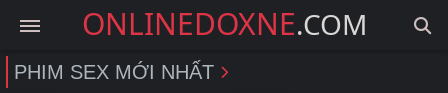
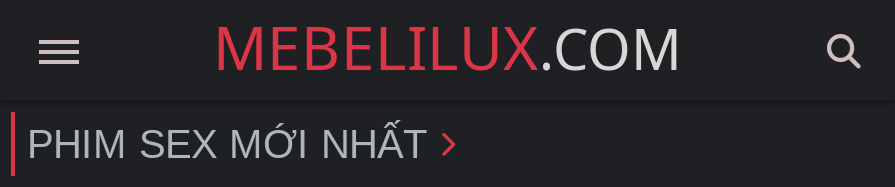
[81,3,366,44] ONLINEDOXNE.COM -> [213,6,681,88] MEBELILUX.COM

